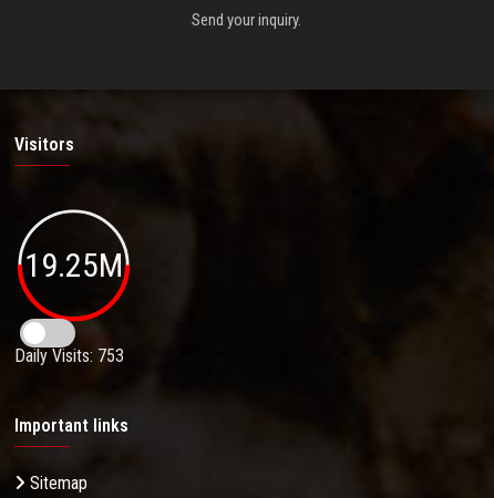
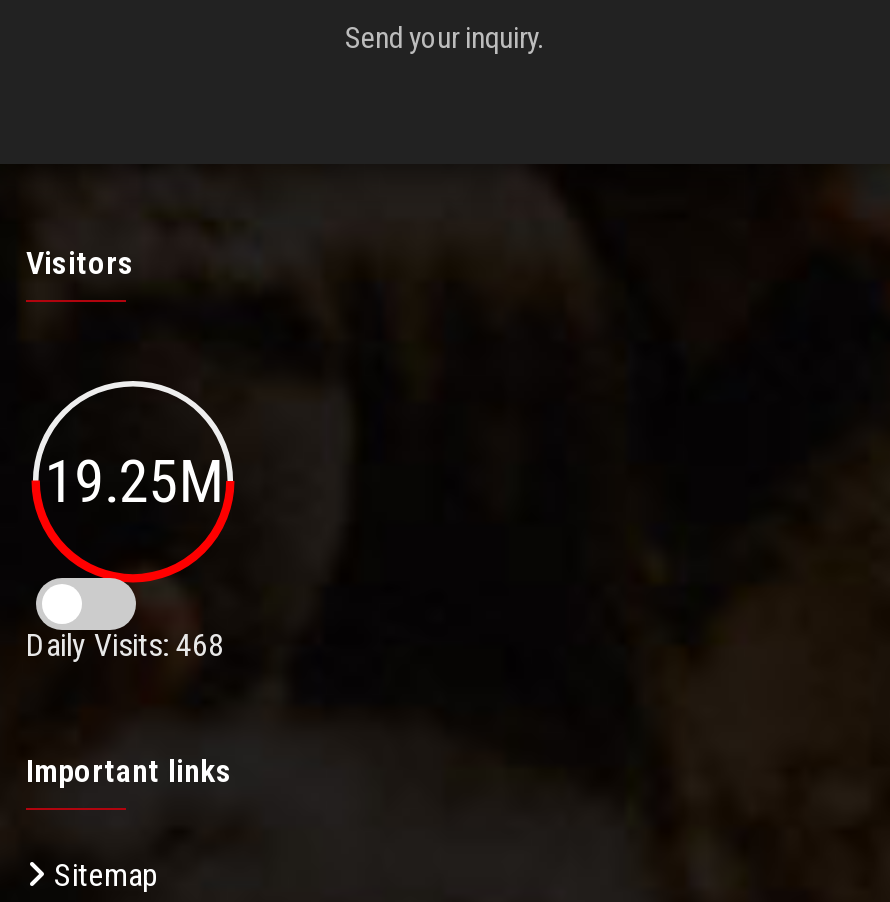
[14,346,124,367] Daily Visits: 753 -> [26,626,224,664] Daily Visits: 468

